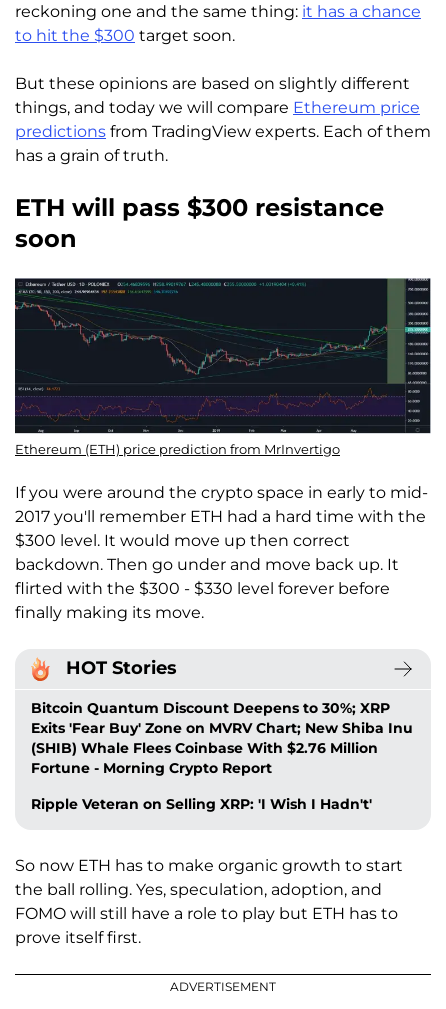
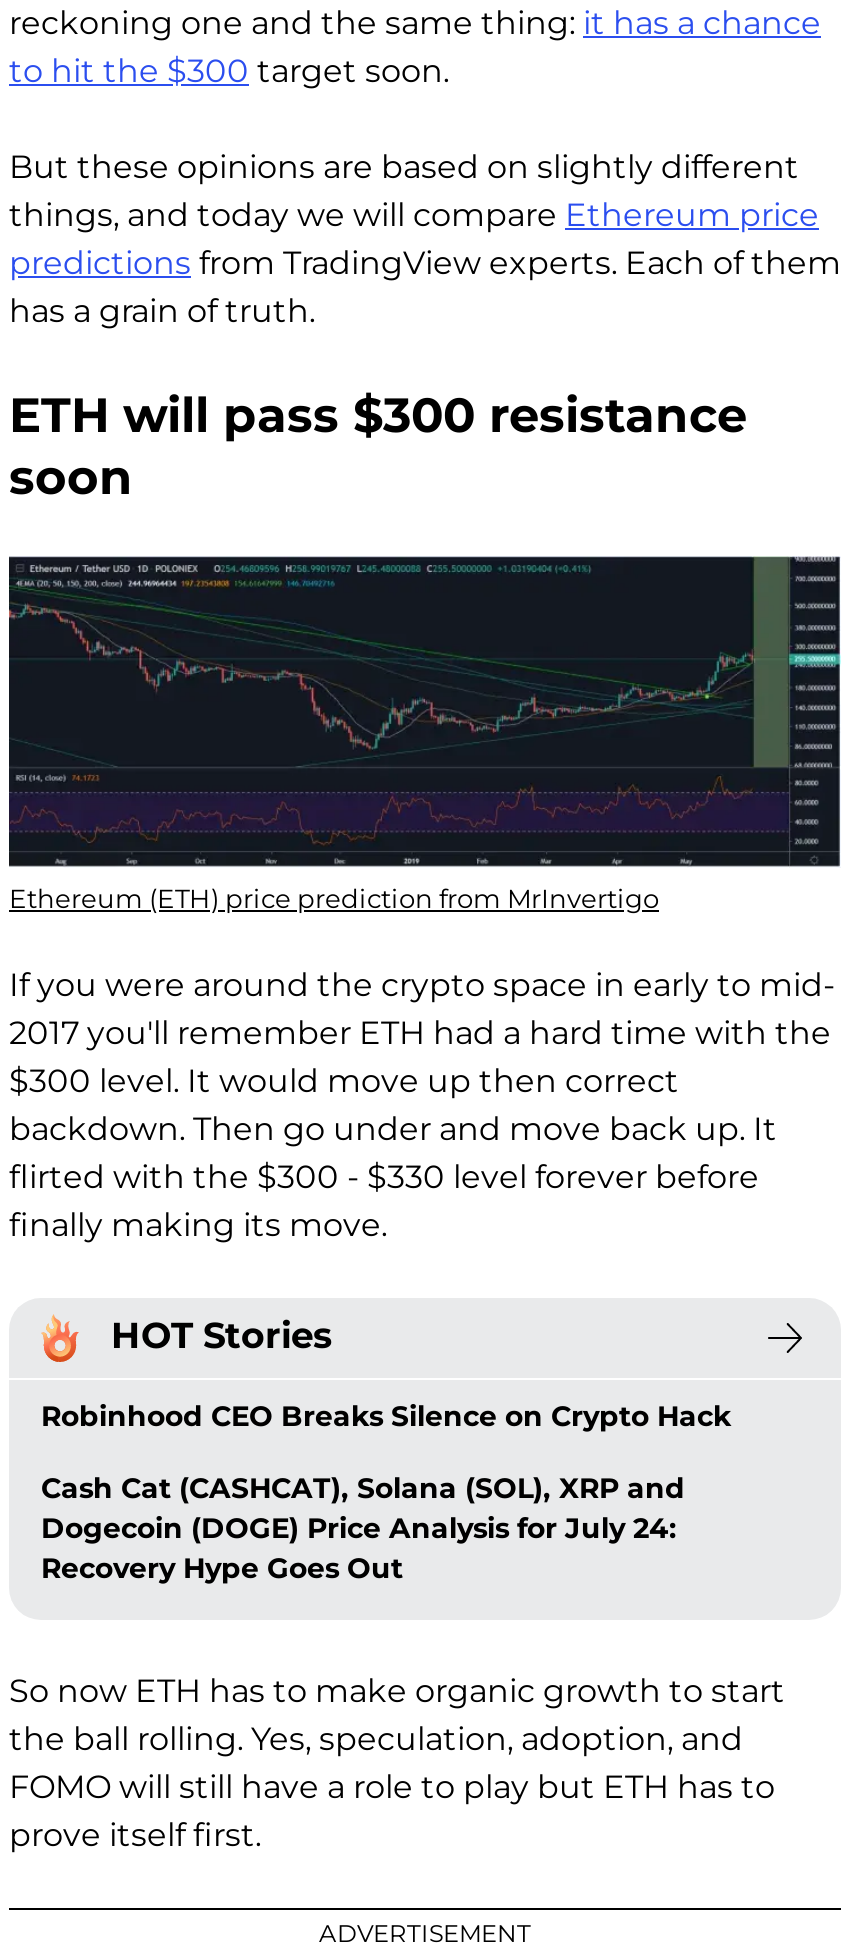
[31,699,413,777] Bitcoin Quantum Discount Deepens to 30%; XRP | Exits 'Fear Buy' Zone on MVRV Chart; New Shiba Inu | (SHIB) Whale Flees Coinbase With $2.76 Million | Fortune - Morning Crypto Report -> [41,1398,731,1434] Robinhood CEO Breaks Silence on Crypto Hack
[31,795,372,813] Ripple Veteran on Selling XRP: 'I Wish I Hadn't' -> [41,1470,685,1586] Cash Cat (CASHCAT), Solana (SOL), XRP and | Dogecoin (DOGE) Price Analysis for July 24: | Recovery Hype Goes Out

